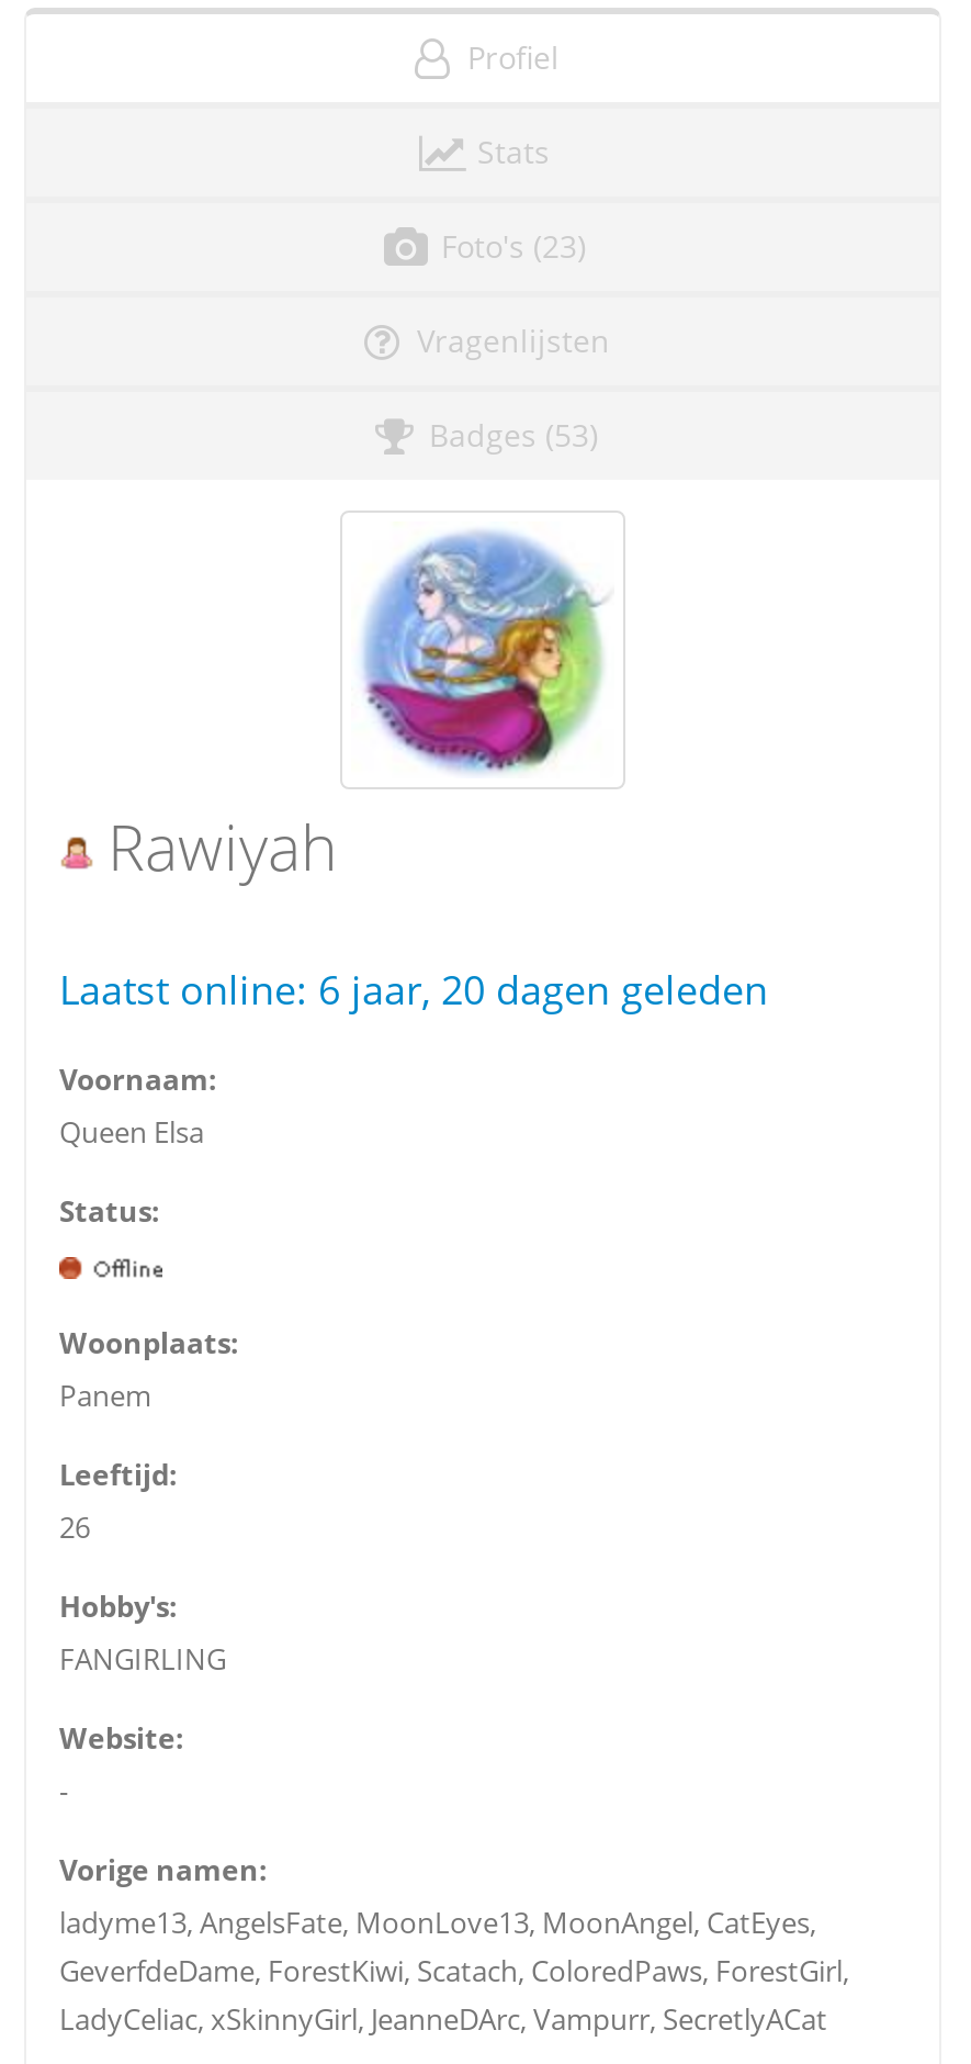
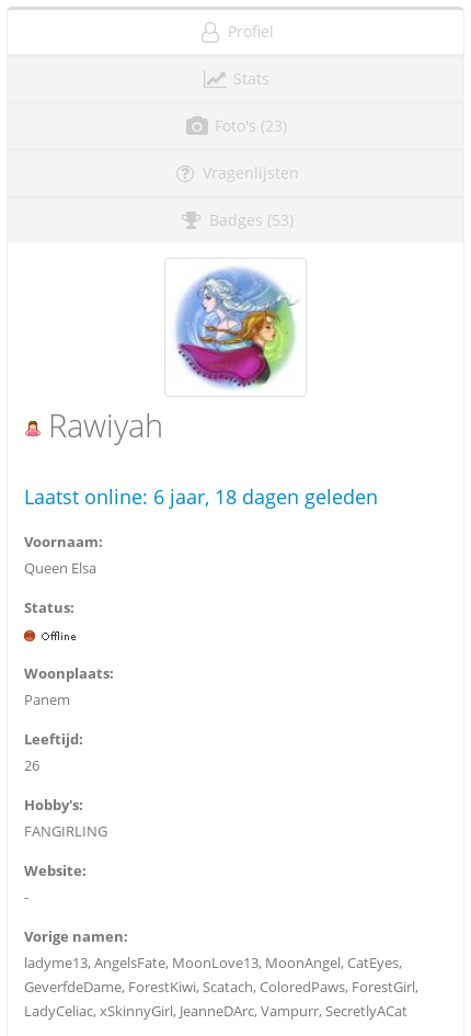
[59,963,768,1016] Laatst online: 6 jaar, 20 dagen geleden -> [24,483,378,510] Laatst online: 6 jaar, 18 dagen geleden

